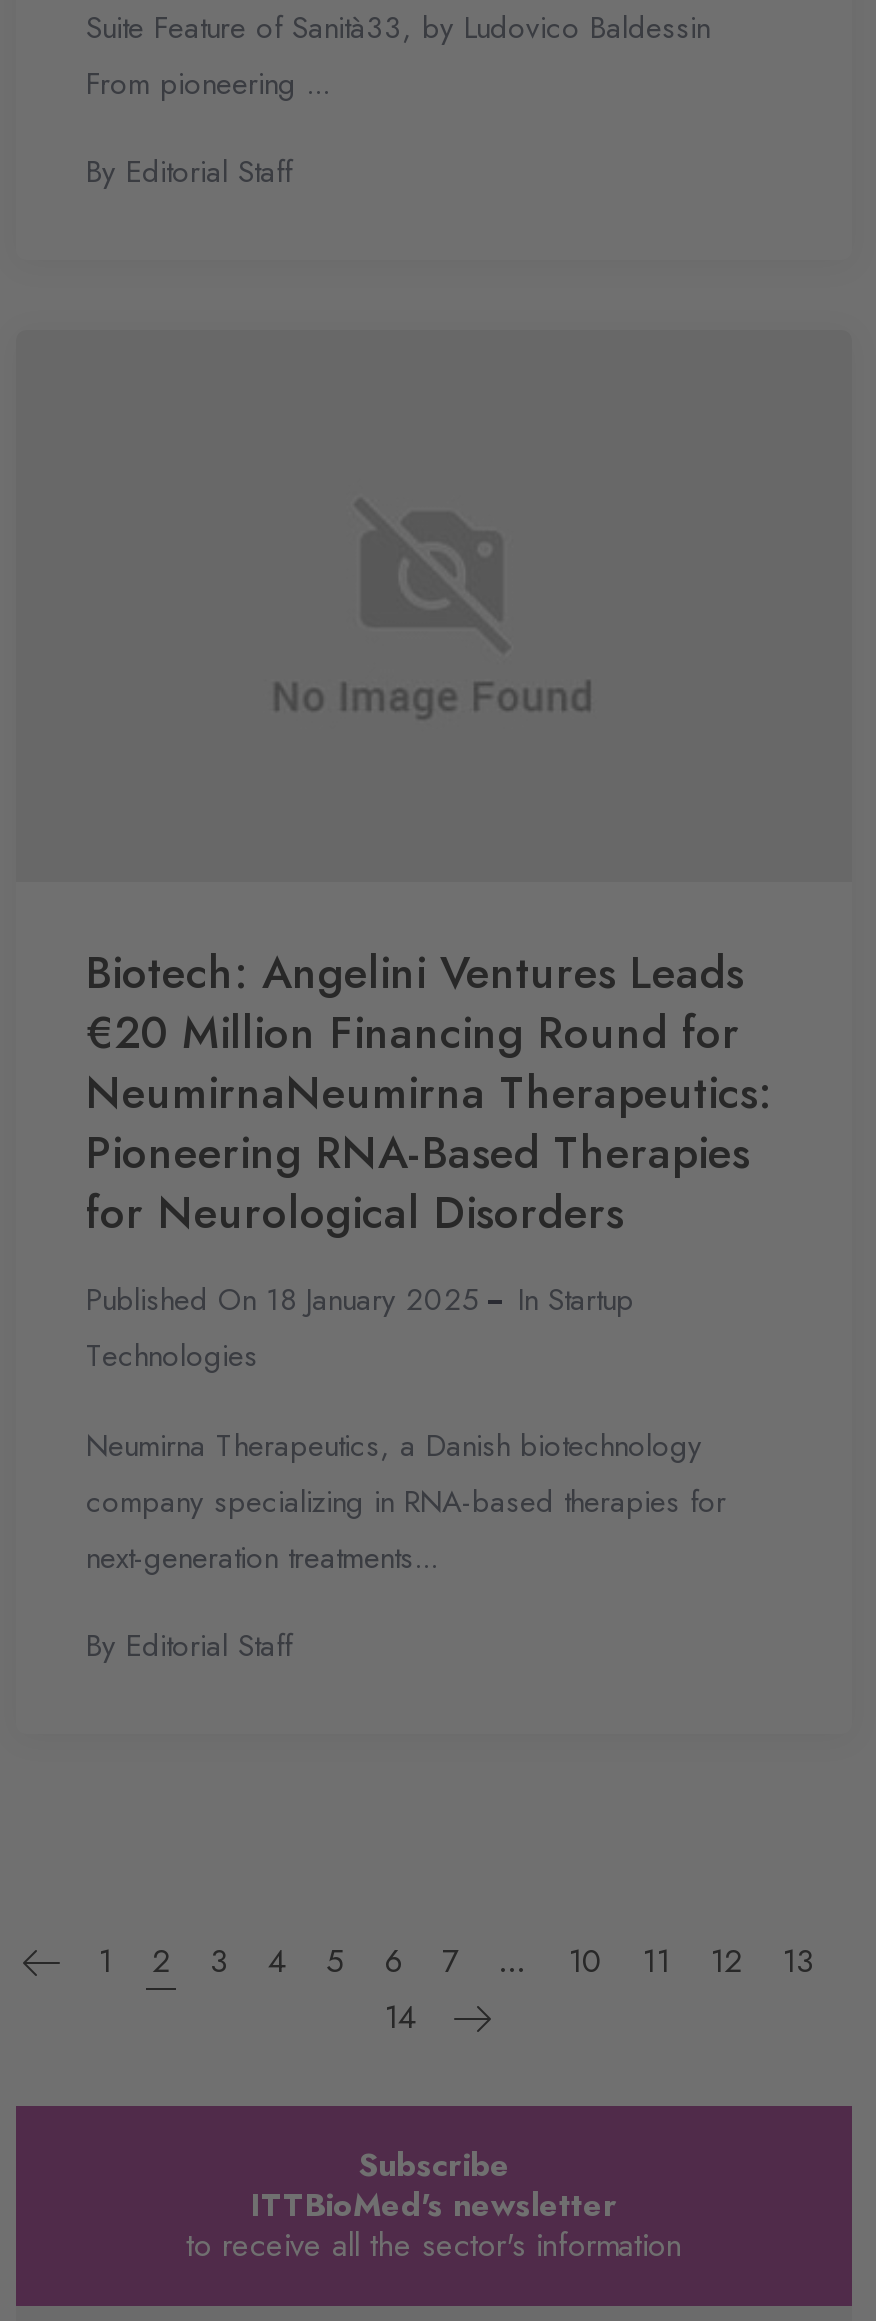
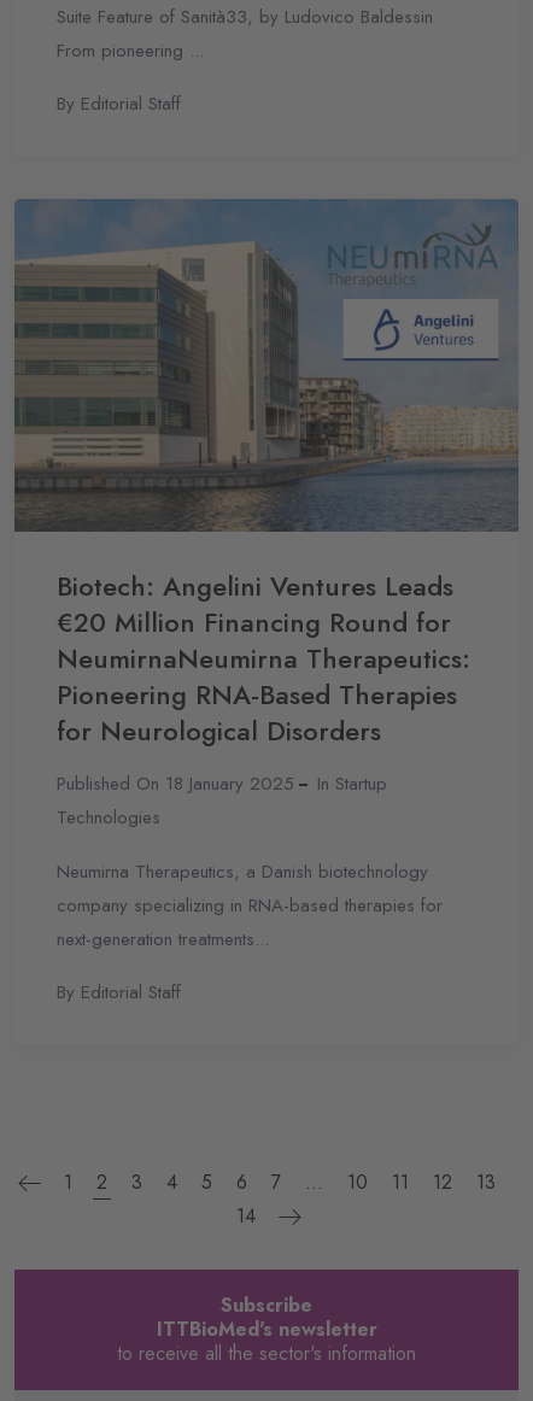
none -> [13,198,520,533] [image]

